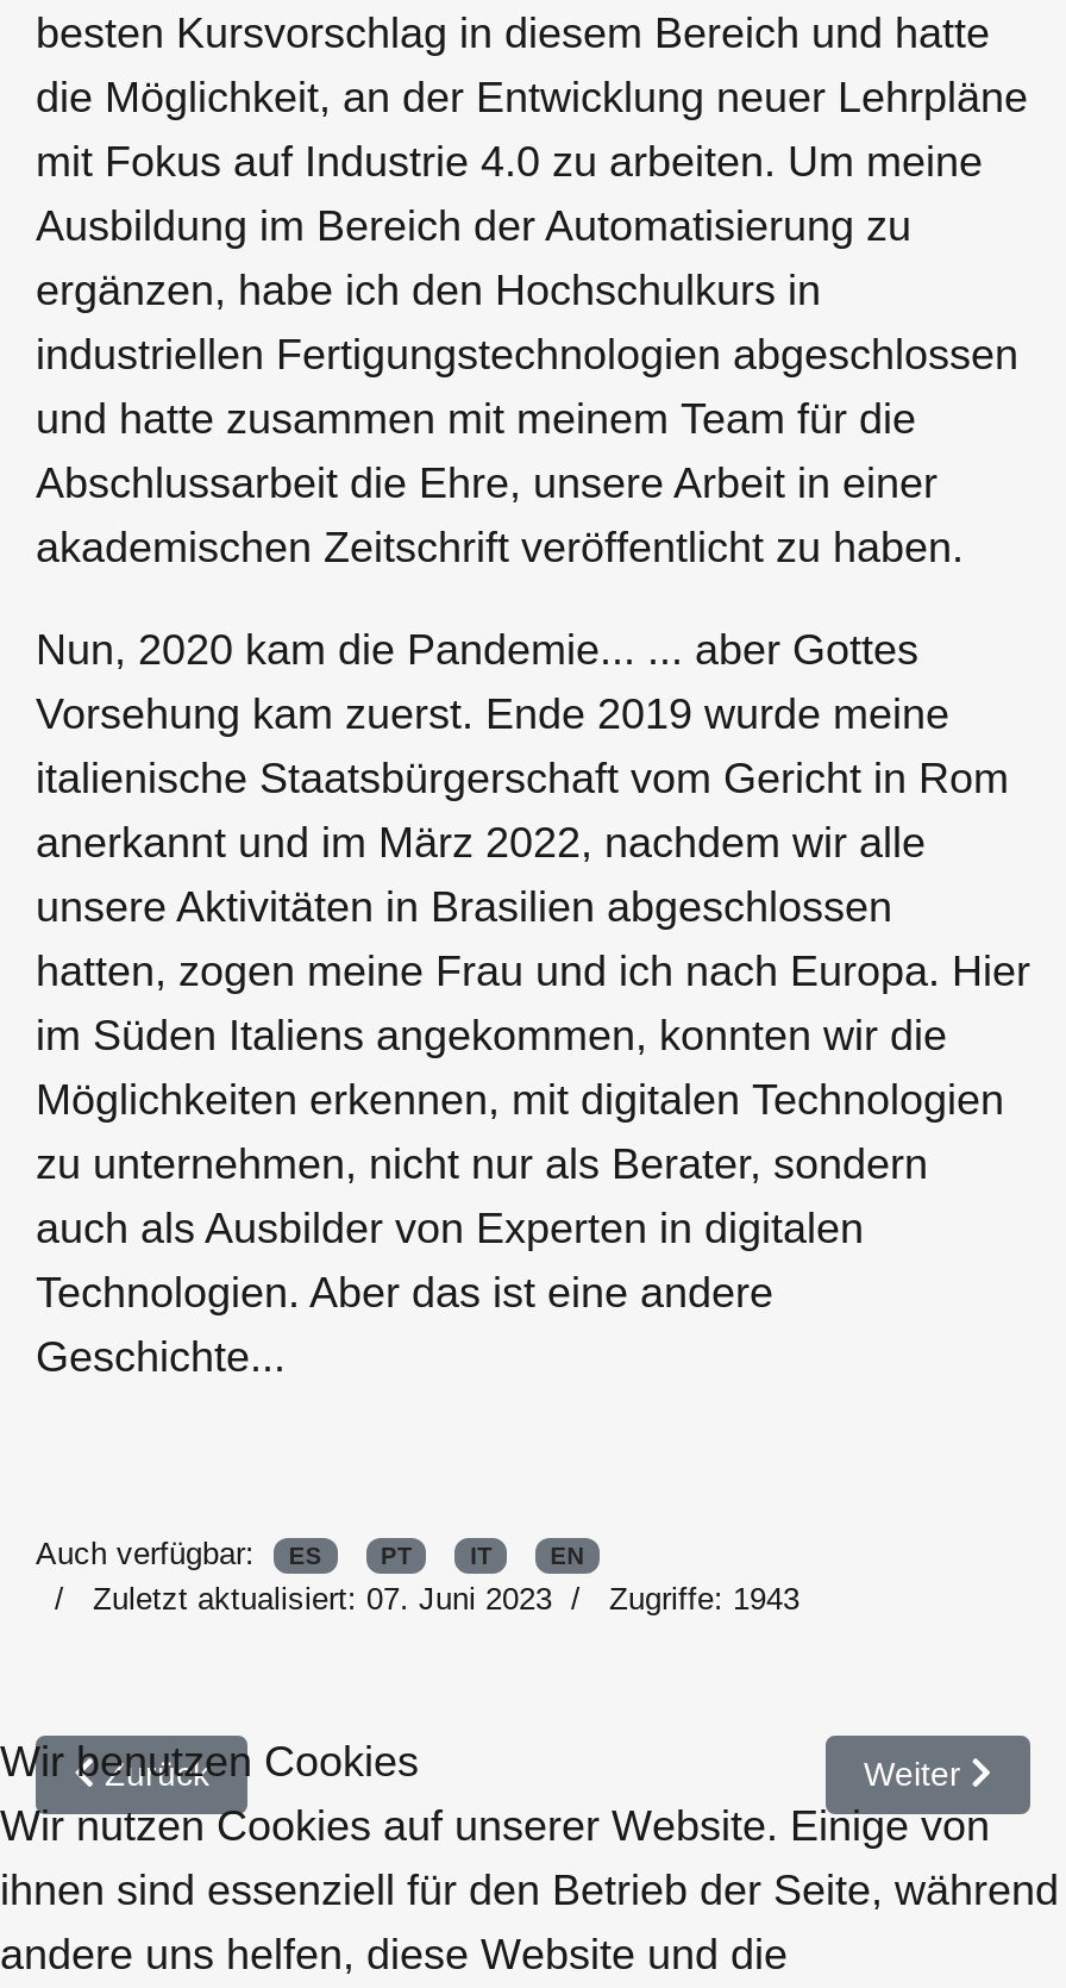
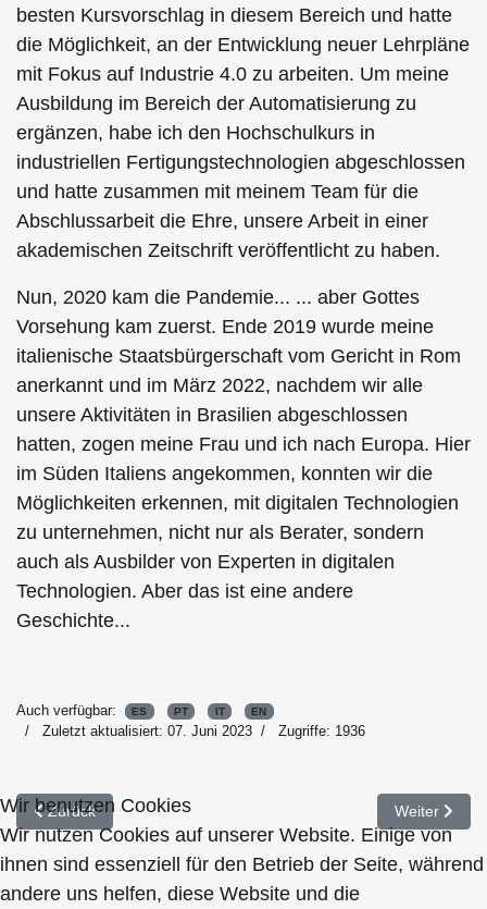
[93,1581,799,1617] Zuletzt aktualisiert: 07. Juni 2023 Zugriffe: 1943 -> [42,723,365,739] Zuletzt aktualisiert: 07. Juni 2023 Zugriffe: 1936

